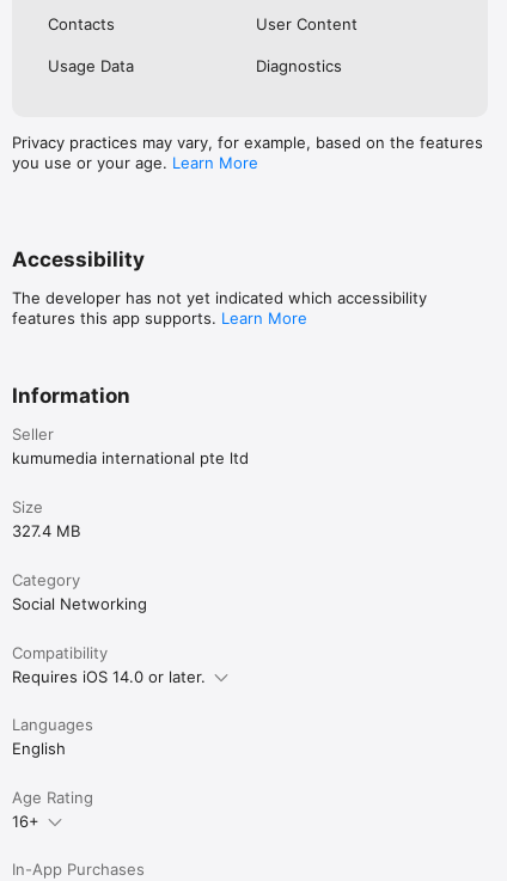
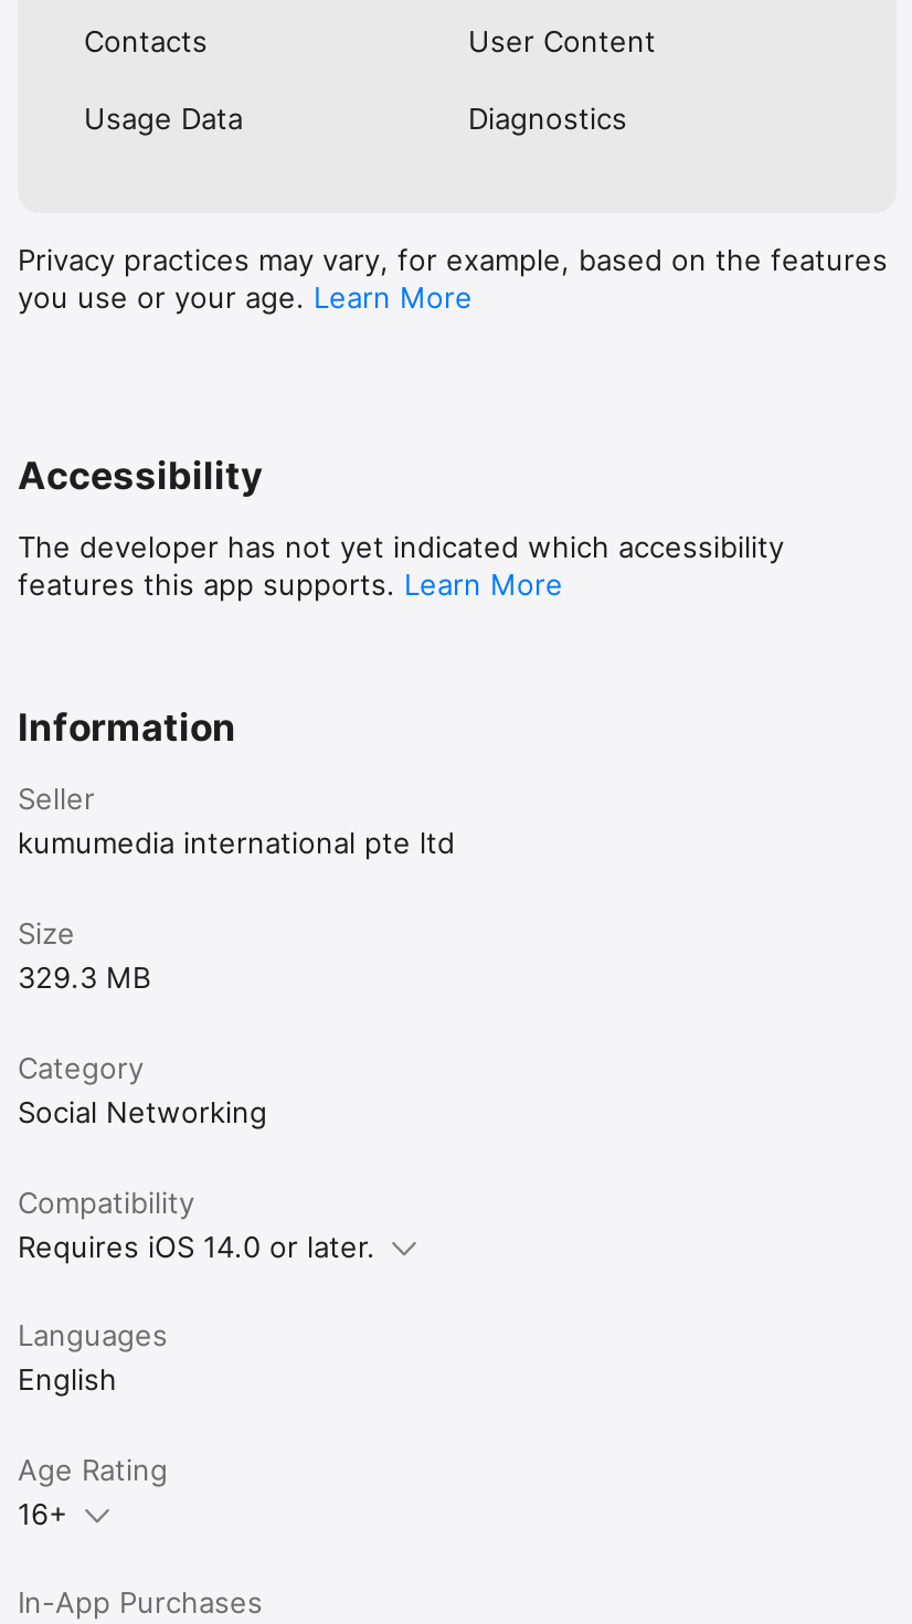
[12,521,80,540] 327.4 MB -> [18,959,150,994] 329.3 MB

